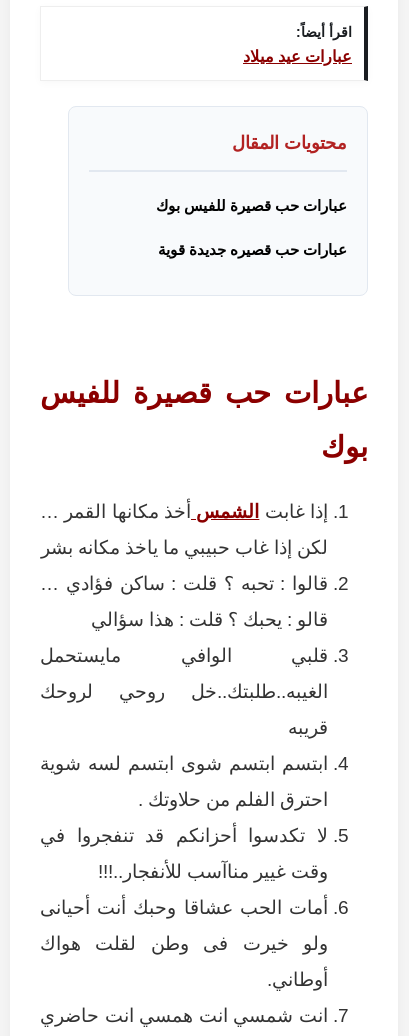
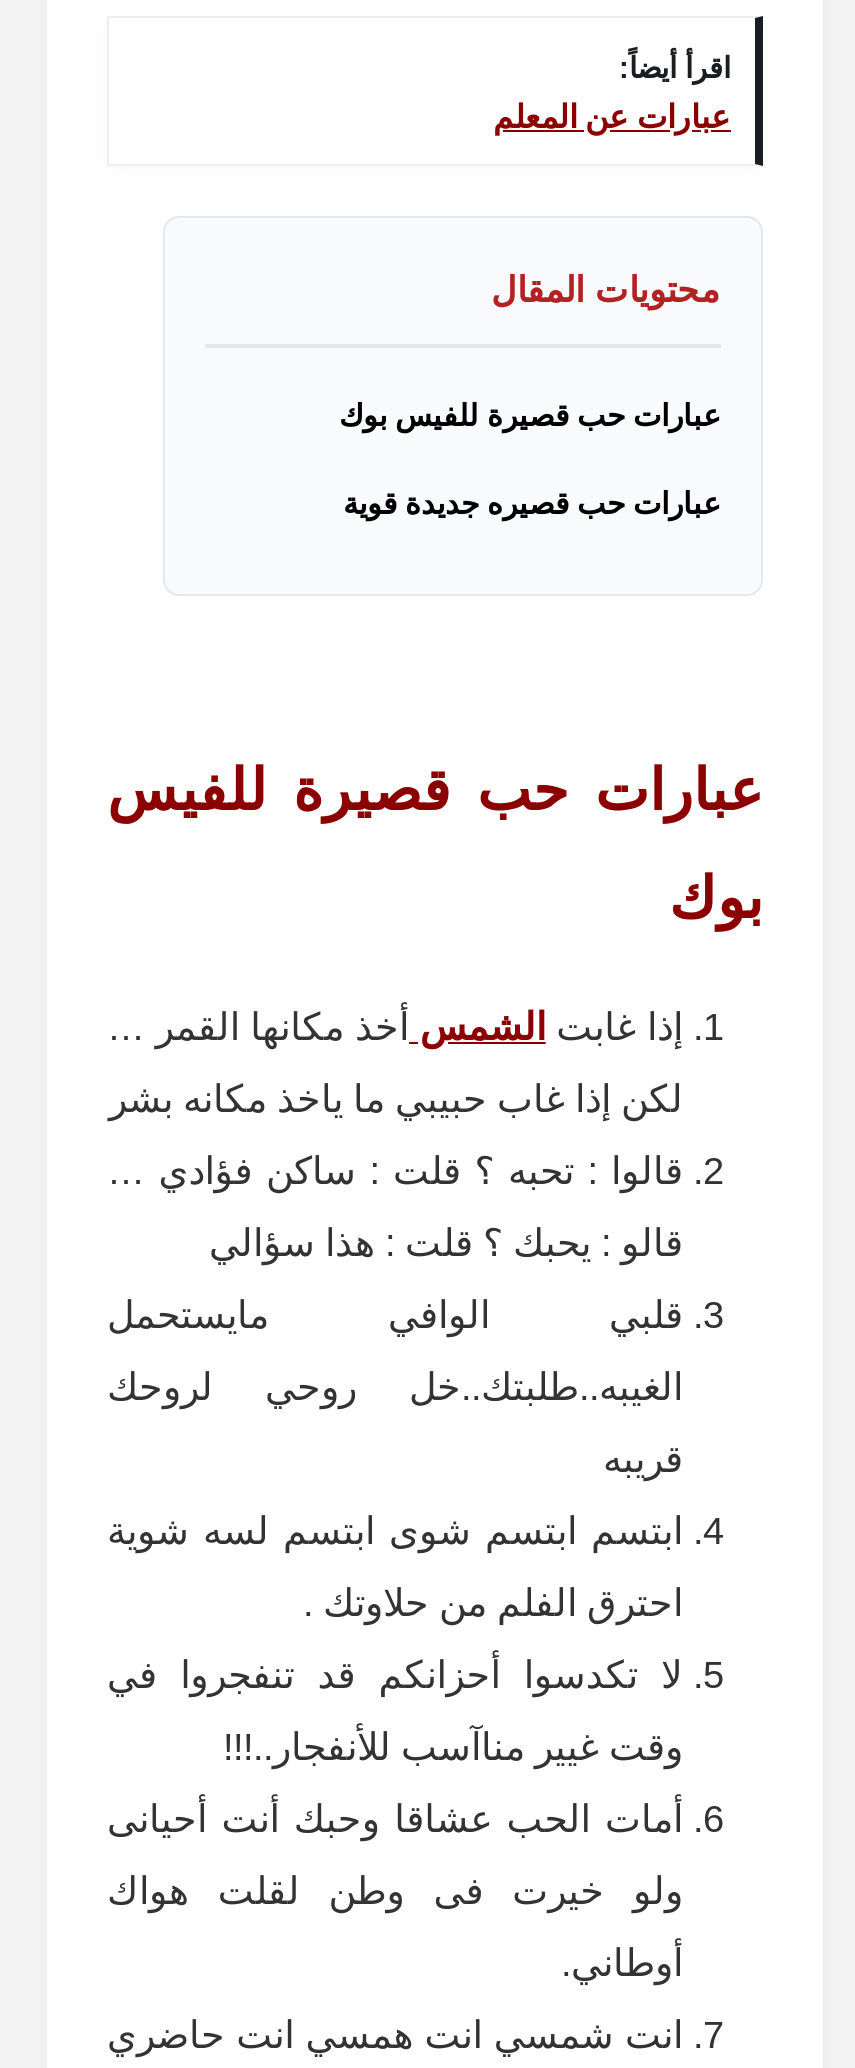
[243,48,352,65] عبارات عيد ميلاد -> [493,100,731,134] عبارات عن المعلم

